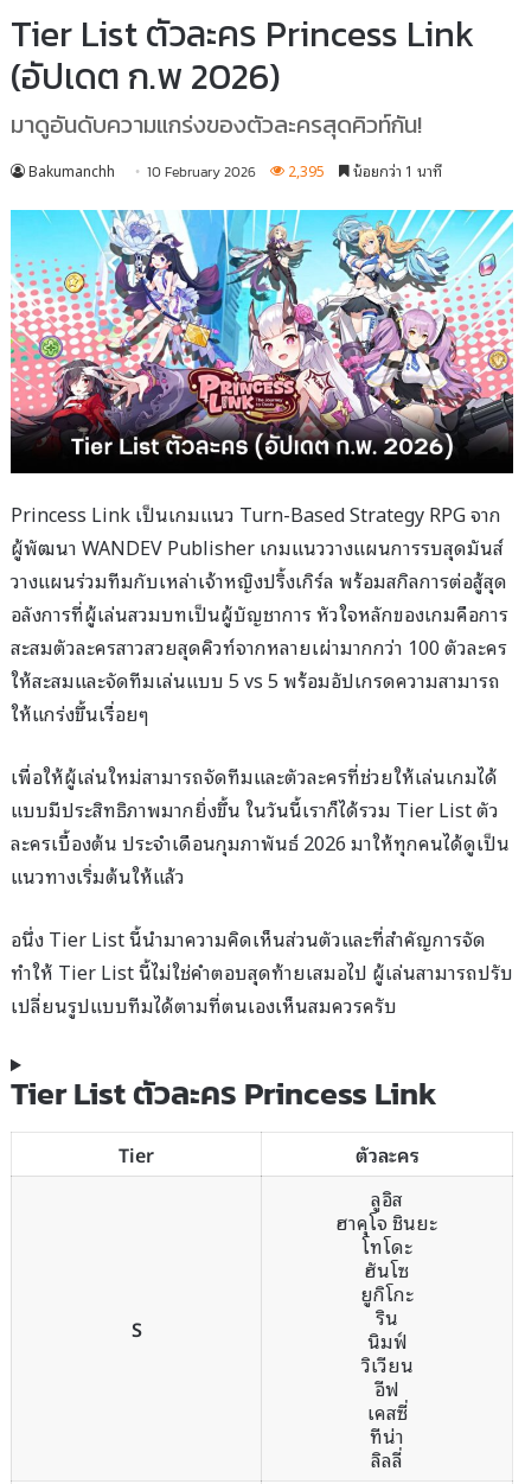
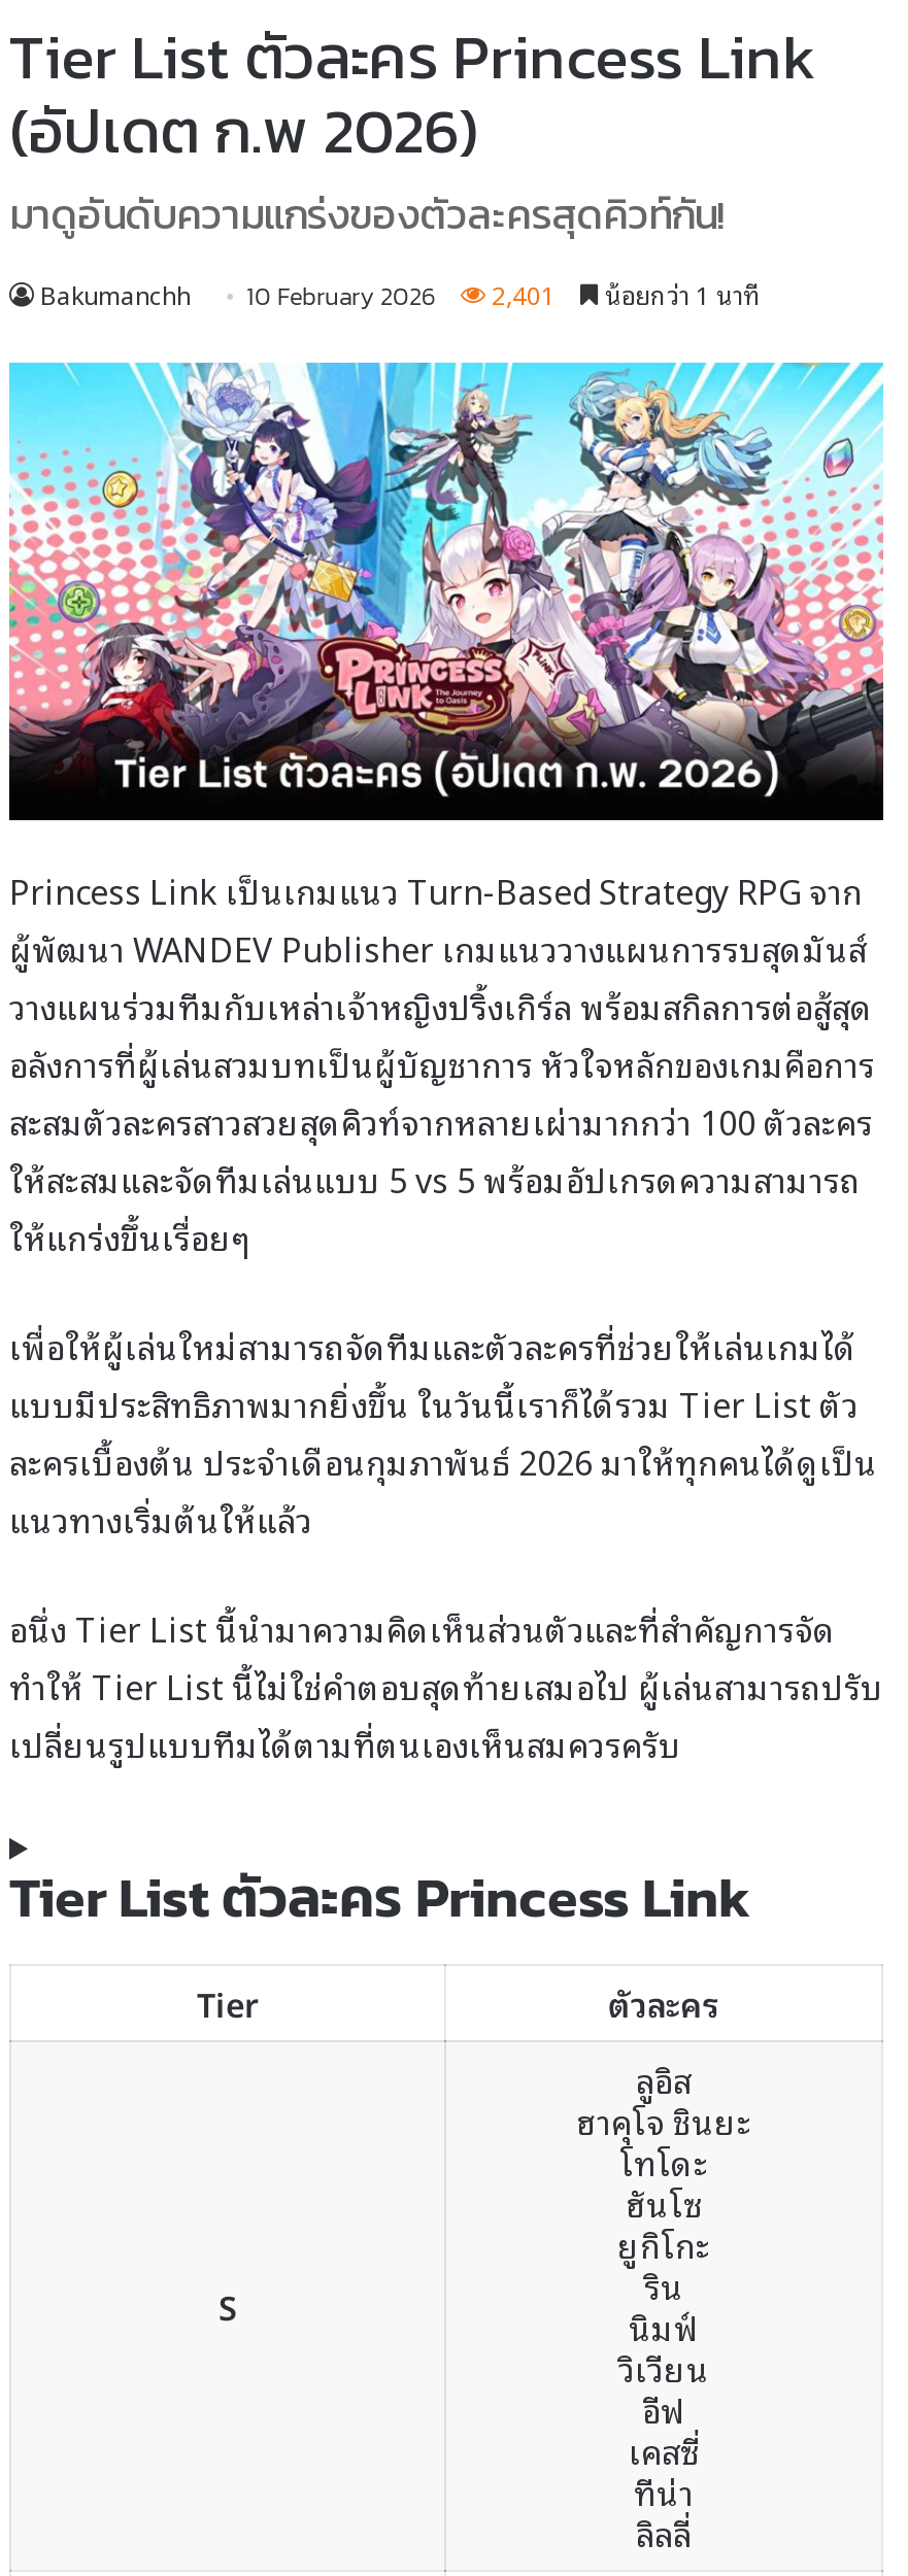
[28,159,442,182] Bakumanchh 10 February 2026 2,395 น้อยกว่า 1 นาที -> [40,274,760,315] Bakumanchh 10 February 2026 2,401 น้อยกว่า 1 นาที

